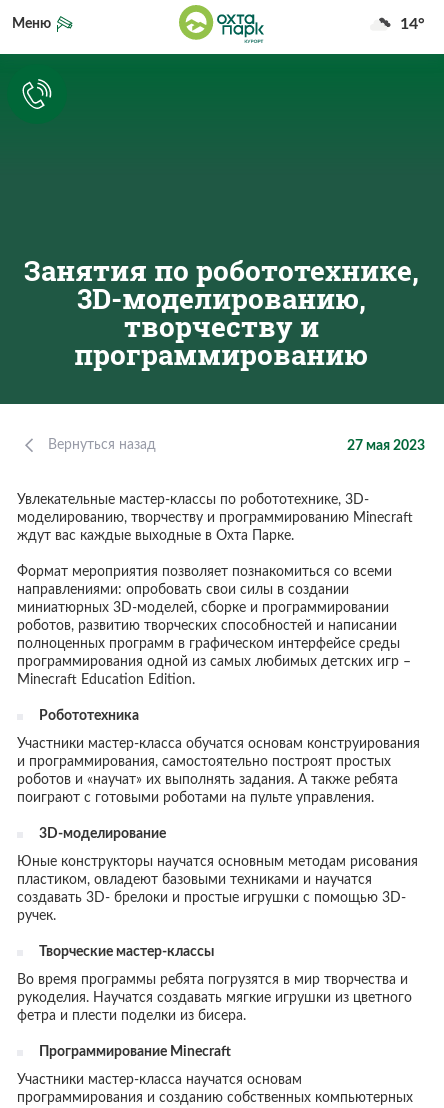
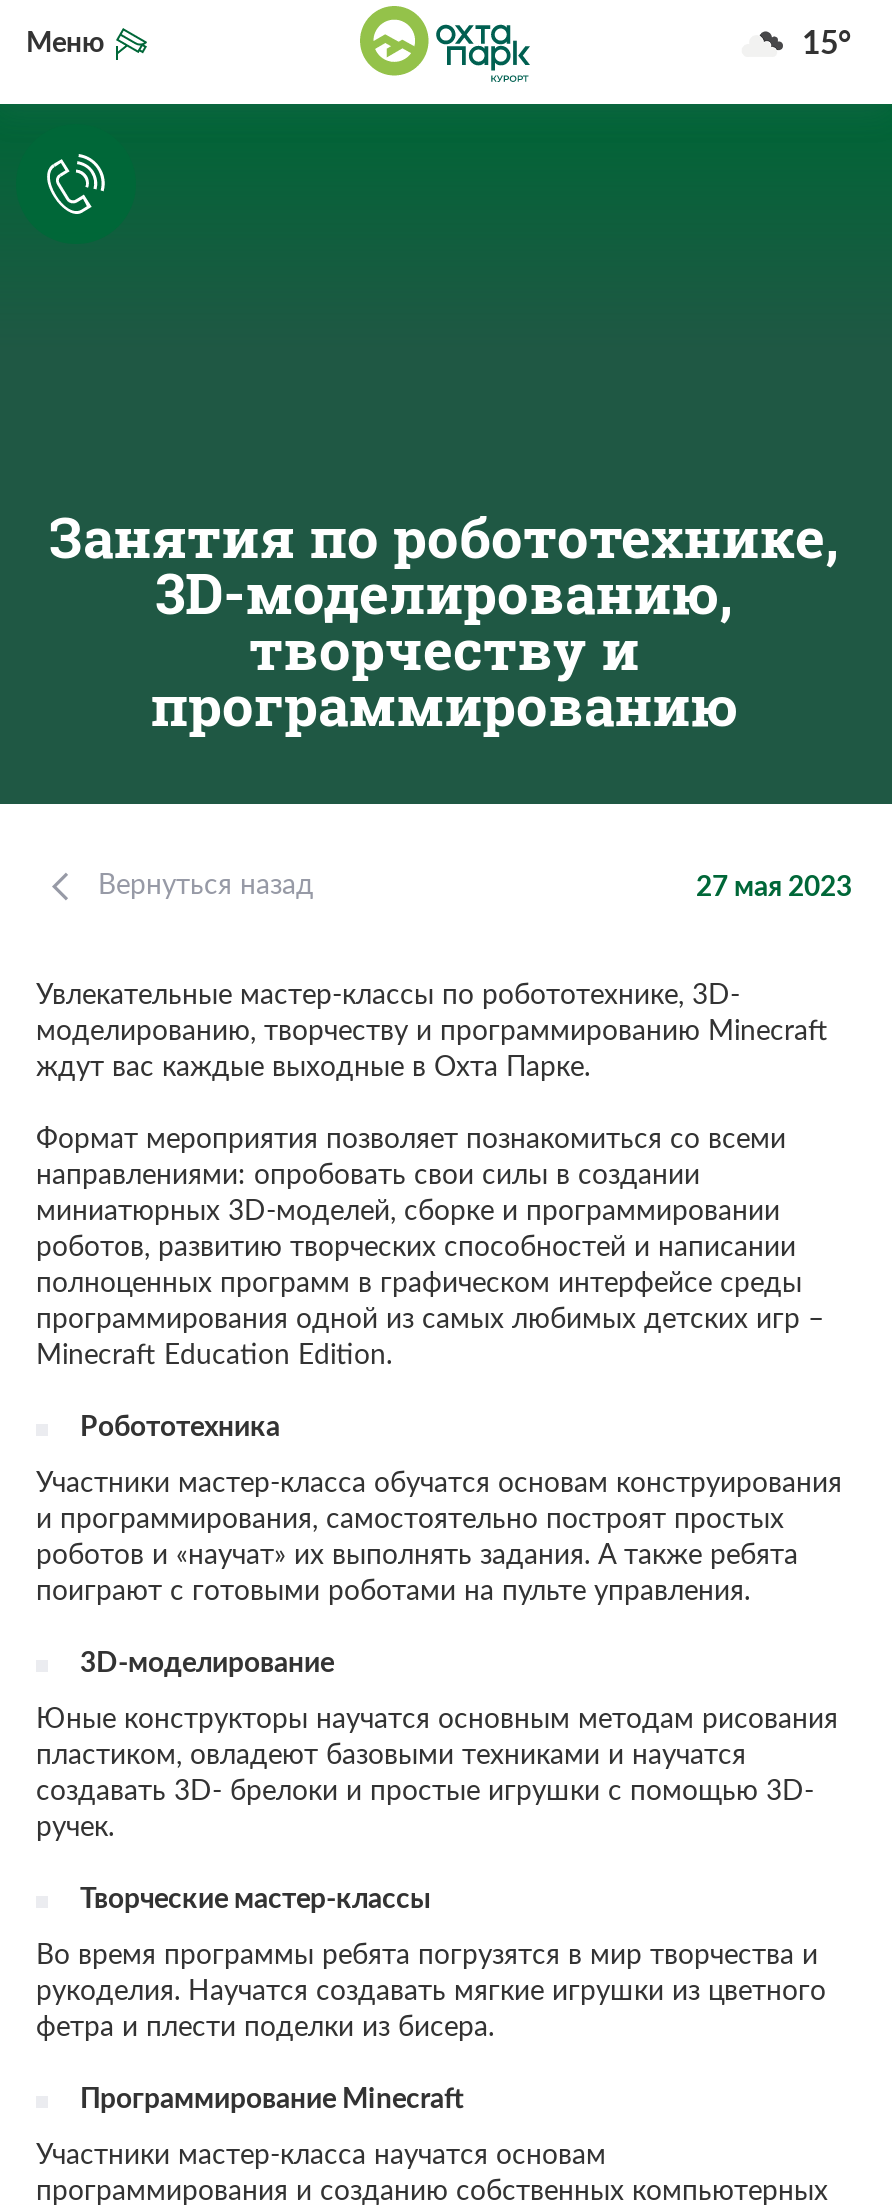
[400,16,425,32] 14° -> [802,28,852,60] 15°

